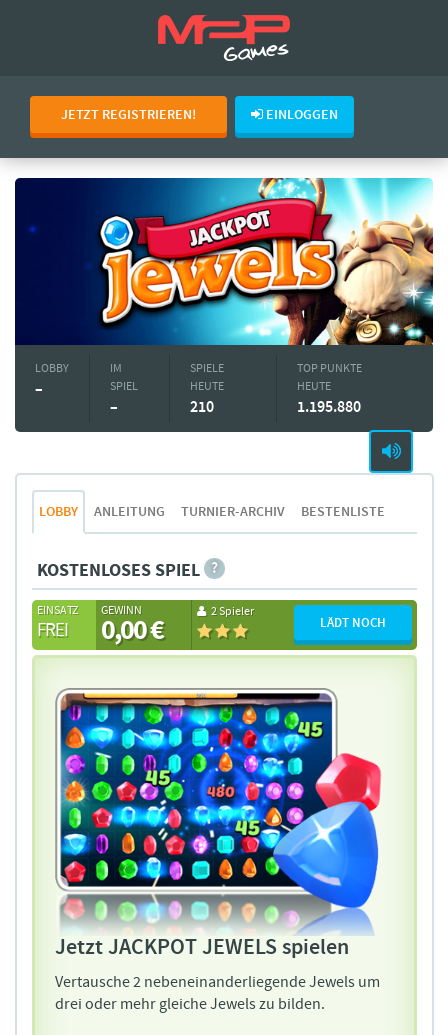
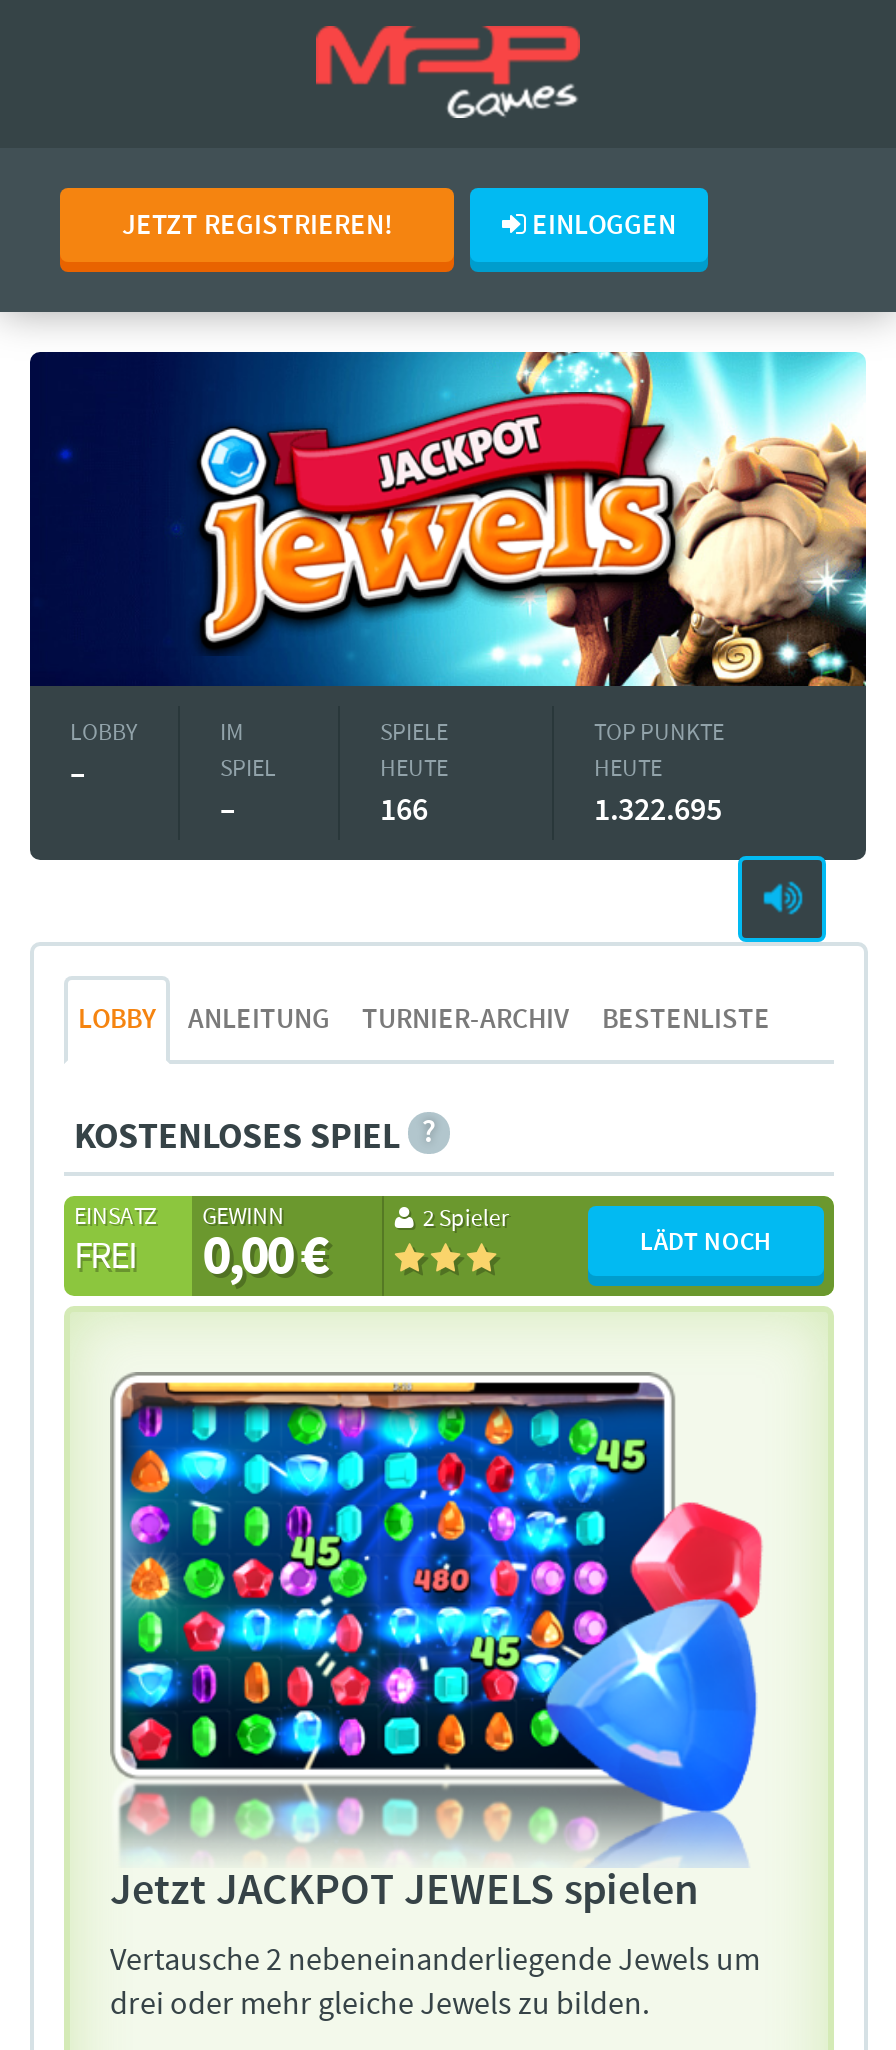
[190,397,214,418] 210 -> [380,789,428,831] 166
[297,397,361,418] 1.195.880 -> [594,789,722,831] 1.322.695

